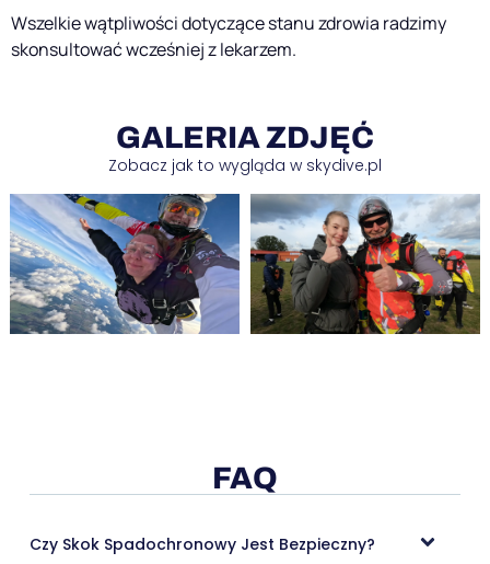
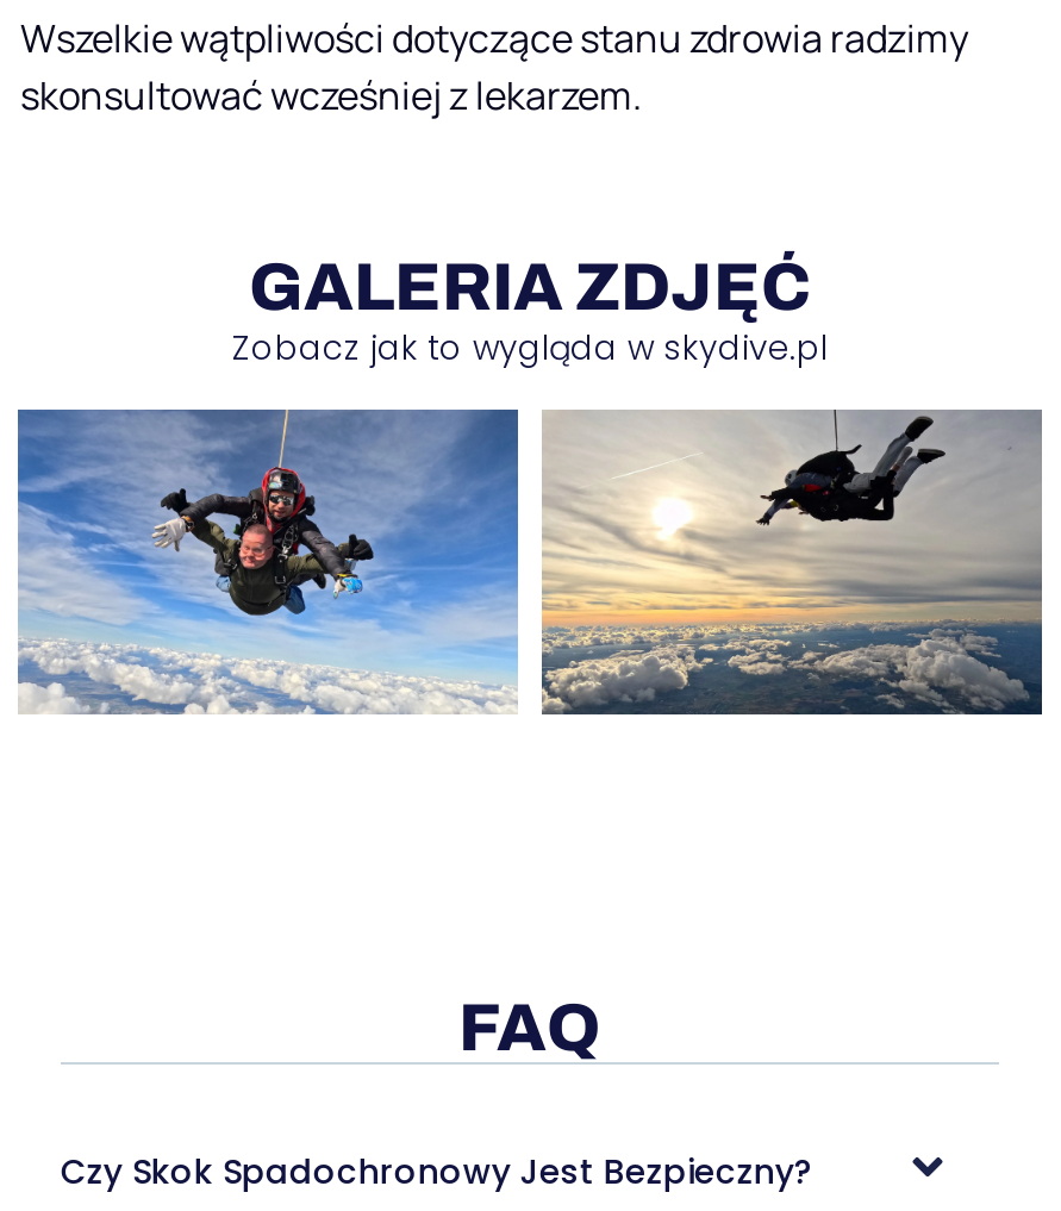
[9,193,241,335] [image] -> [18,407,520,714] [image]
[249,194,480,335] [image] -> [539,410,1042,717] [image]

